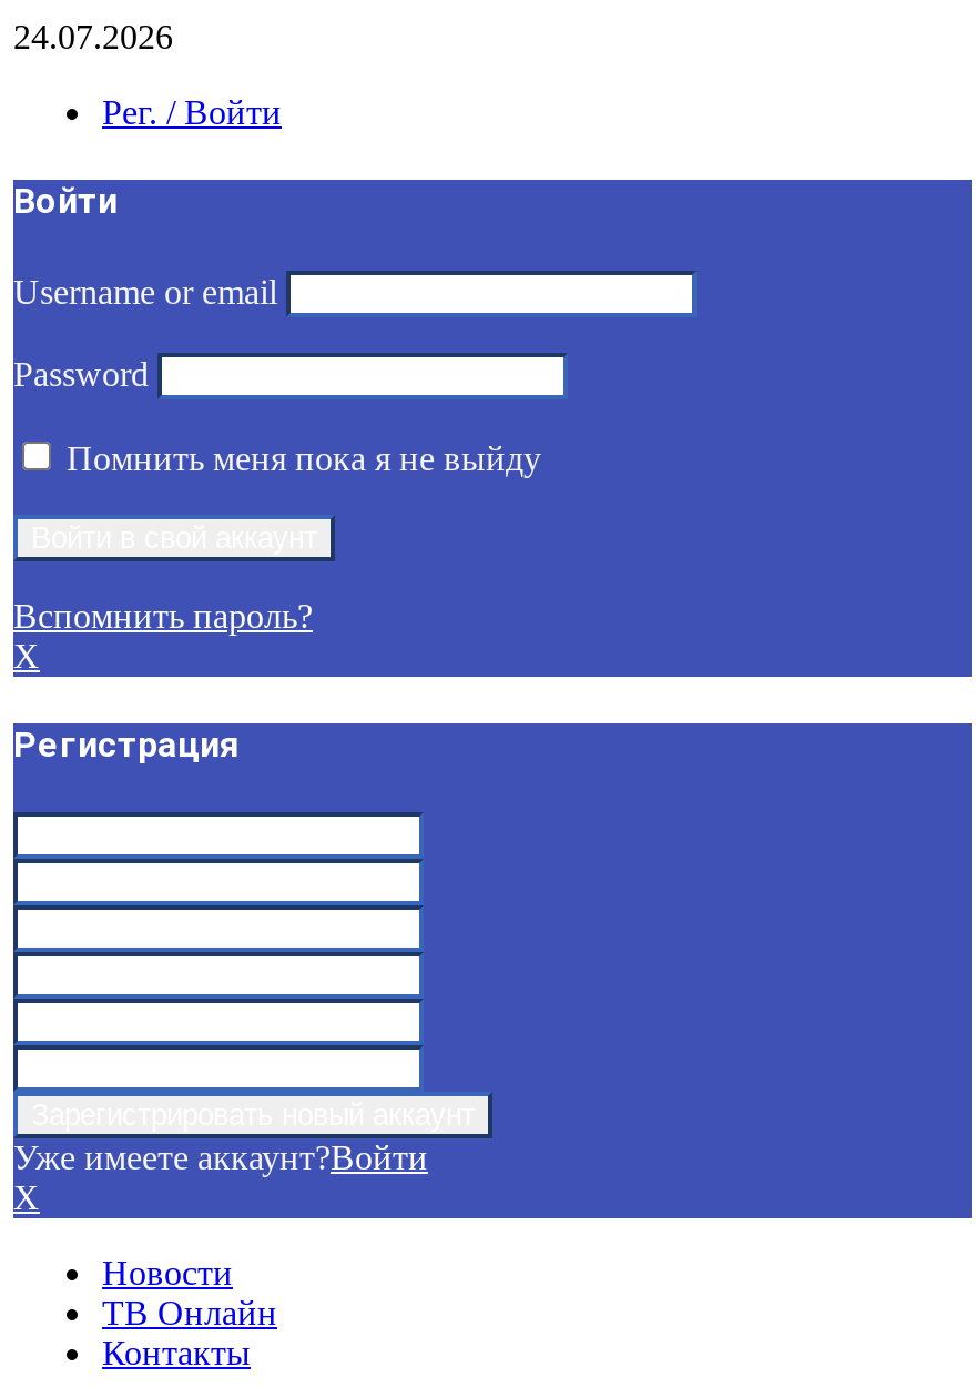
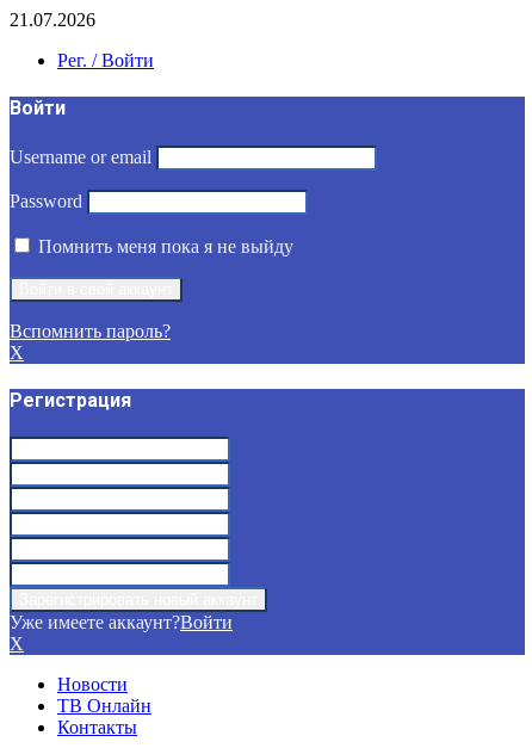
[13,18,173,55] 24.07.2026 -> [10,10,95,30] 21.07.2026

